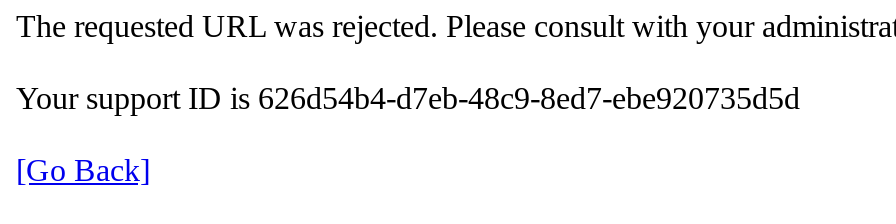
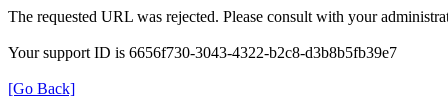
[16,81,800,115] Your support ID is 626d54b4-d7eb-48c9-8ed7-ebe920735d5d -> [8,44,397,61] Your support ID is 6656f730-3043-4322-b2c8-d3b8b5fb39e7

